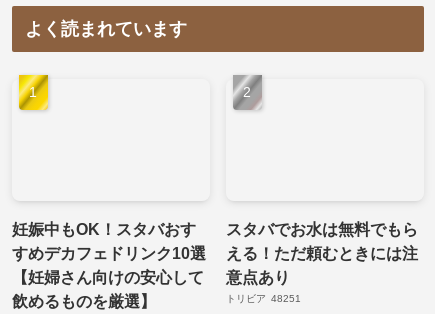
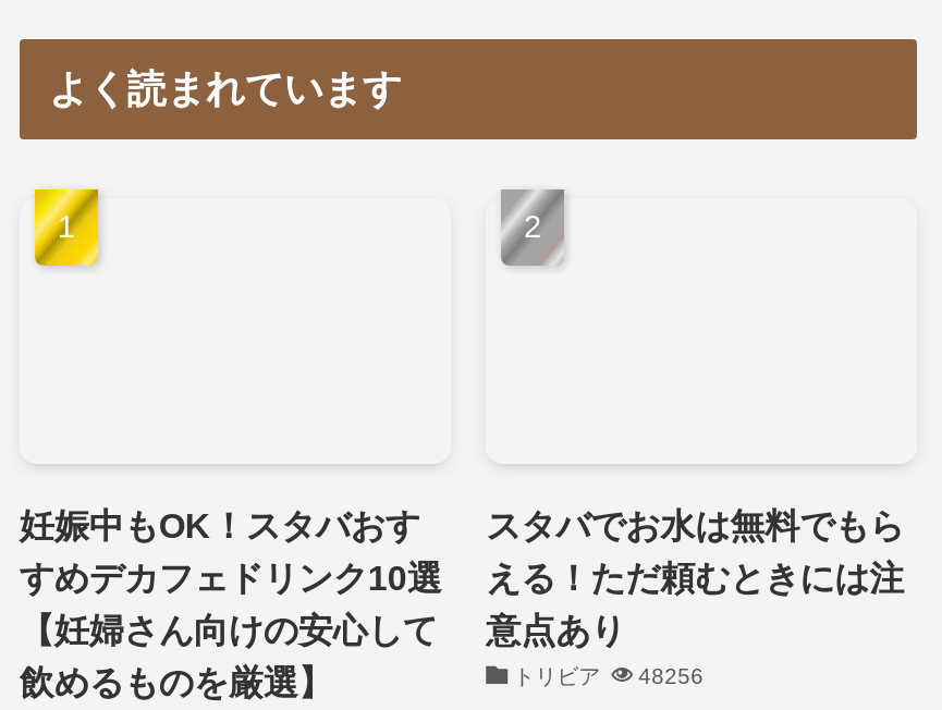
[226,293,301,304] トリビア 48251 -> [513,665,704,689] トリビア | 48256

